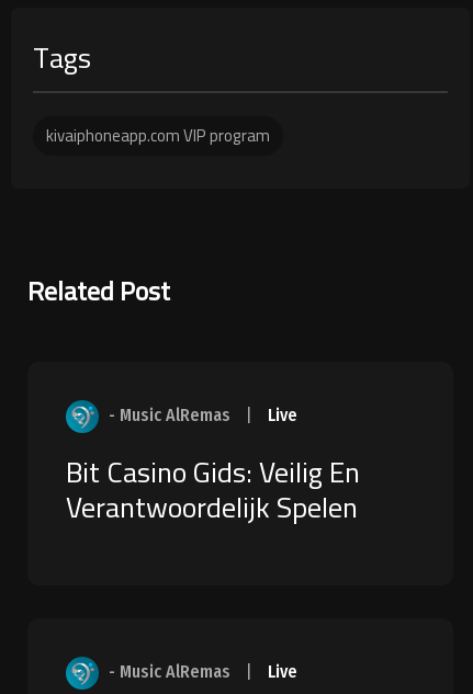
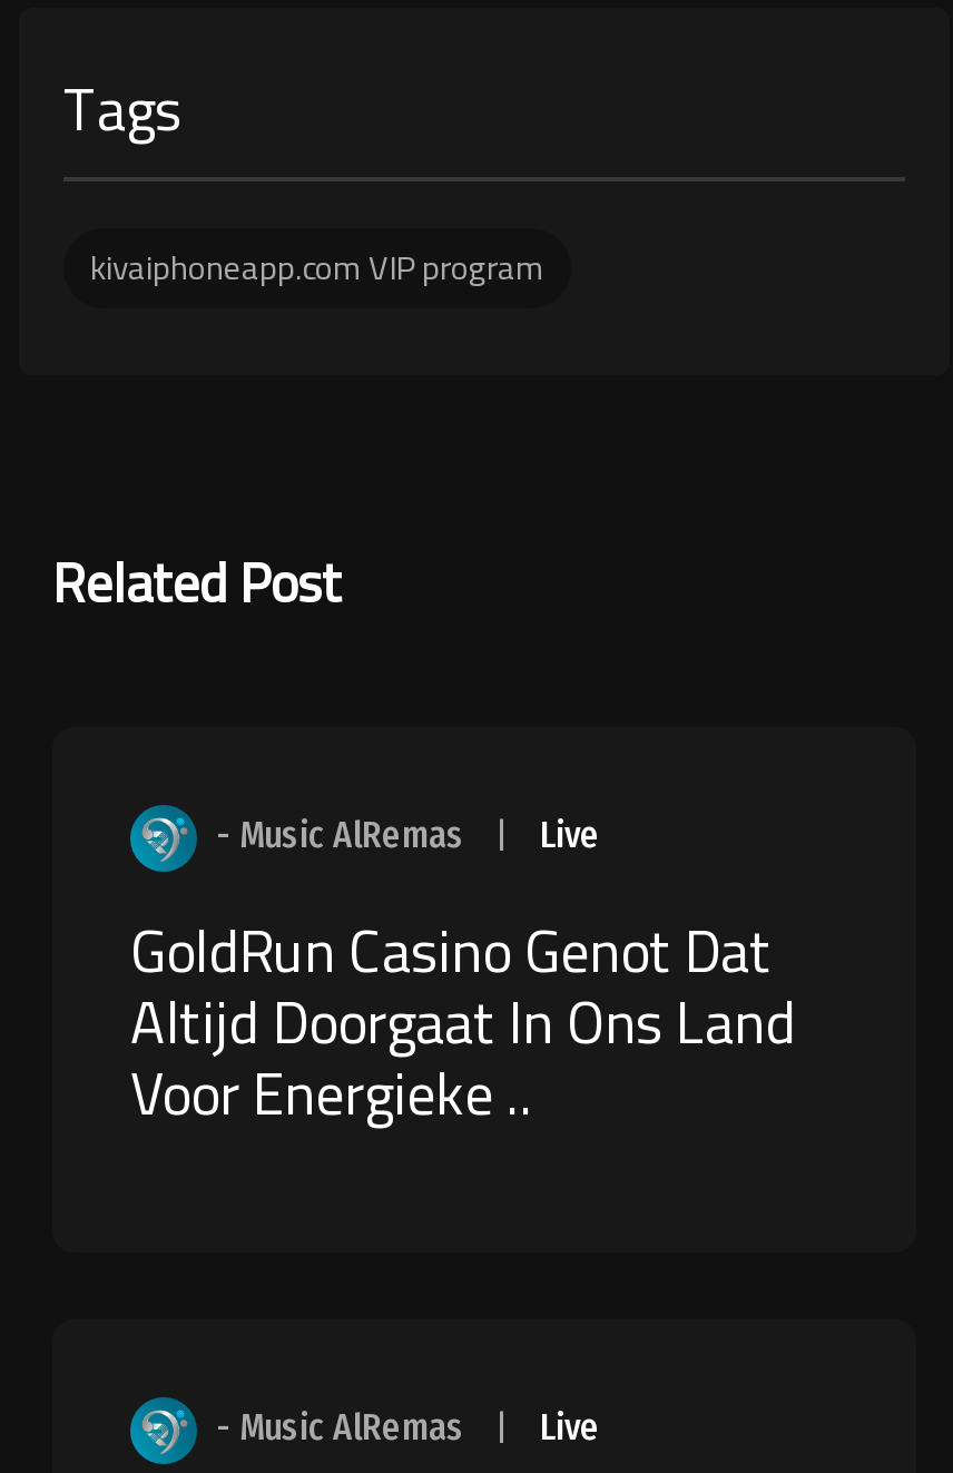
[66,445,360,534] Bit Casino Gids: Veilig En | Verantwoordelijk Spelen -> [130,896,796,1148] GoldRun Casino Genot Dat | Altijd Doorgaat In Ons Land | Voor Energieke ..

